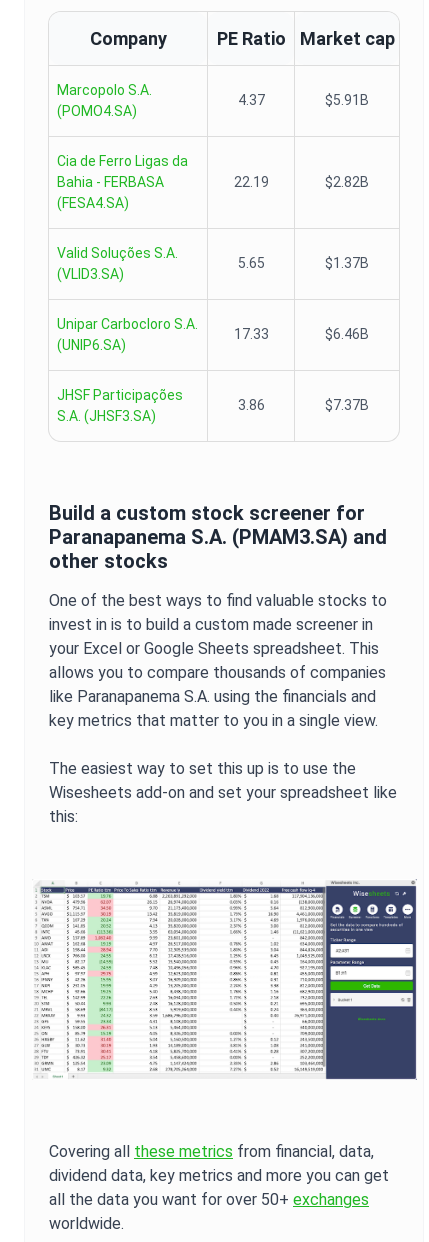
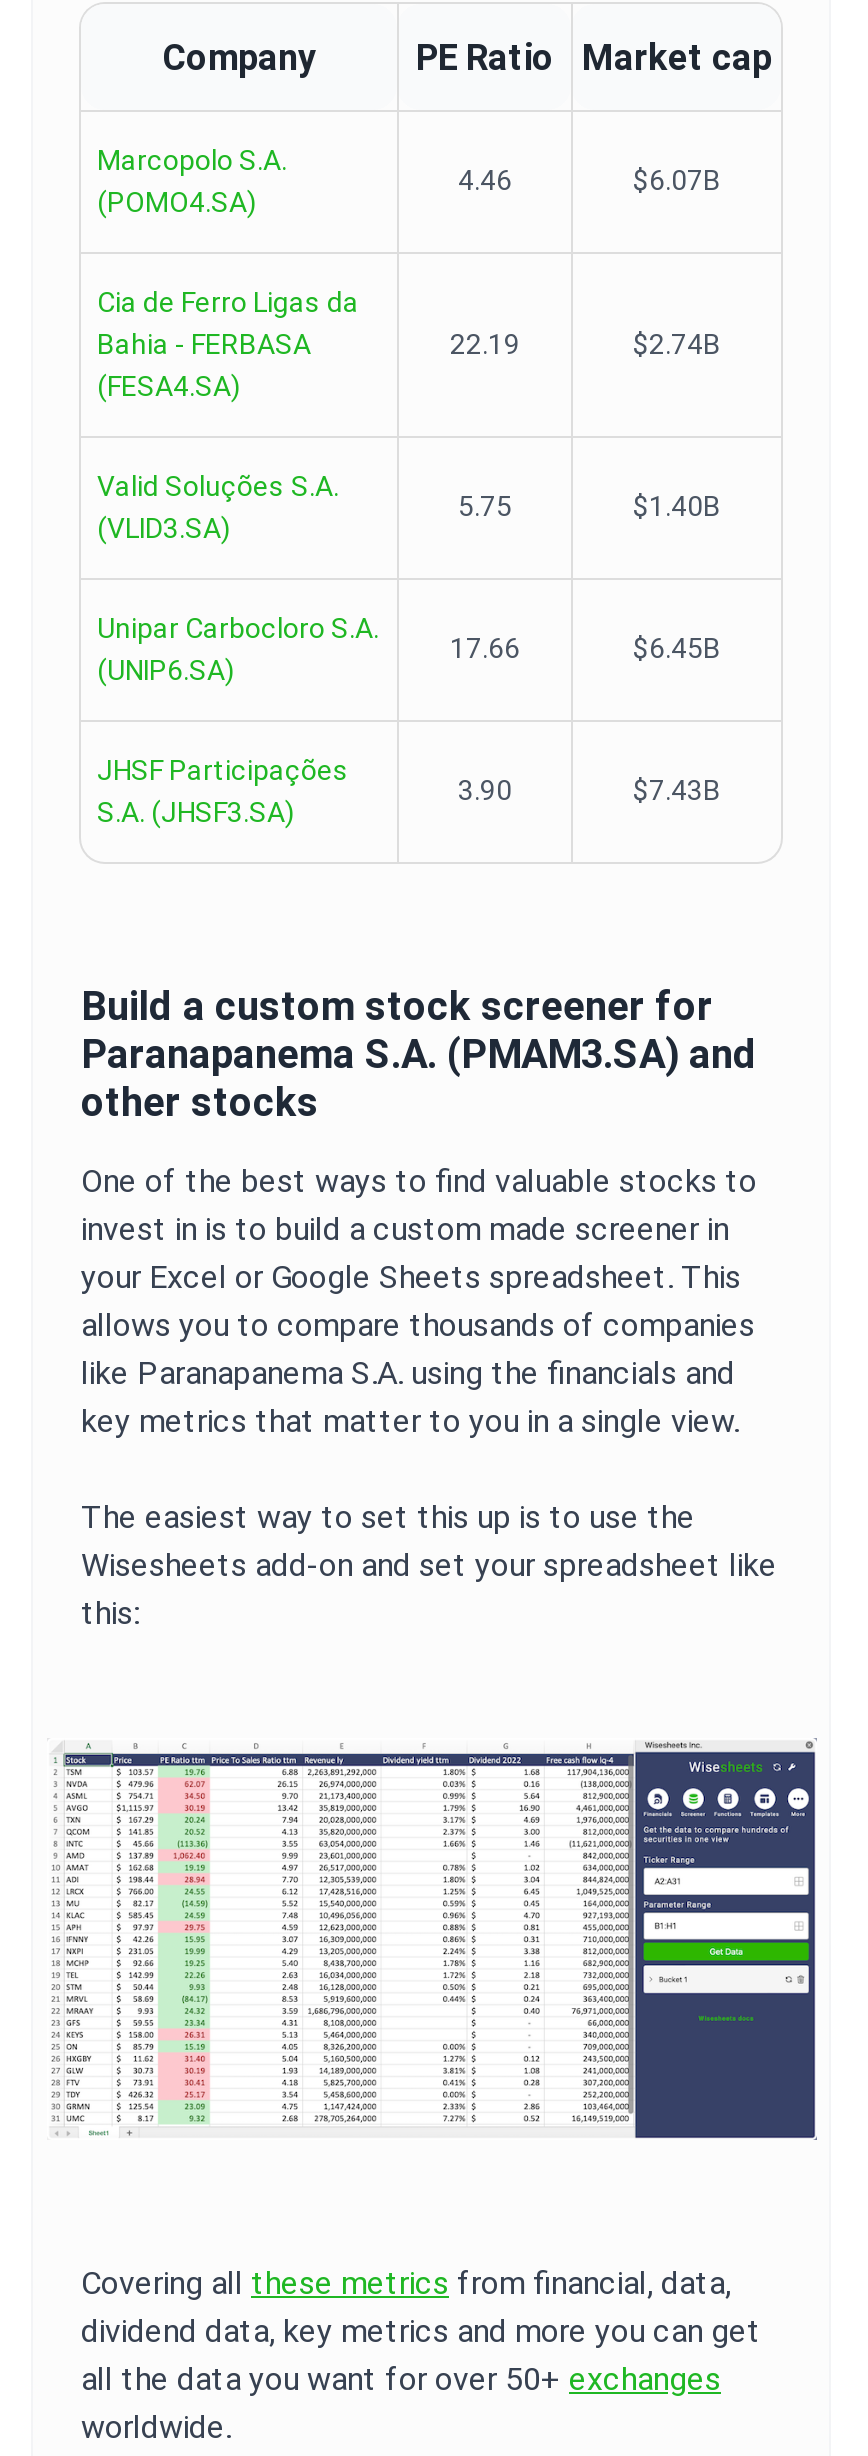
[237,92,369,108] 4.37 | $5.91B -> [458,164,721,196] 4.46 | $6.07B
[325,174,369,190] $2.82B -> [633,328,721,360] $2.74B
[237,255,369,271] 5.65 | $1.37B -> [458,490,721,522] 5.75 | $1.40B
[233,326,369,342] 17.33 | $6.46B -> [450,632,721,664] 17.66 | $6.45B
[237,397,369,413] 3.86 | $7.37B -> [458,774,721,806] 3.90 | $7.43B

